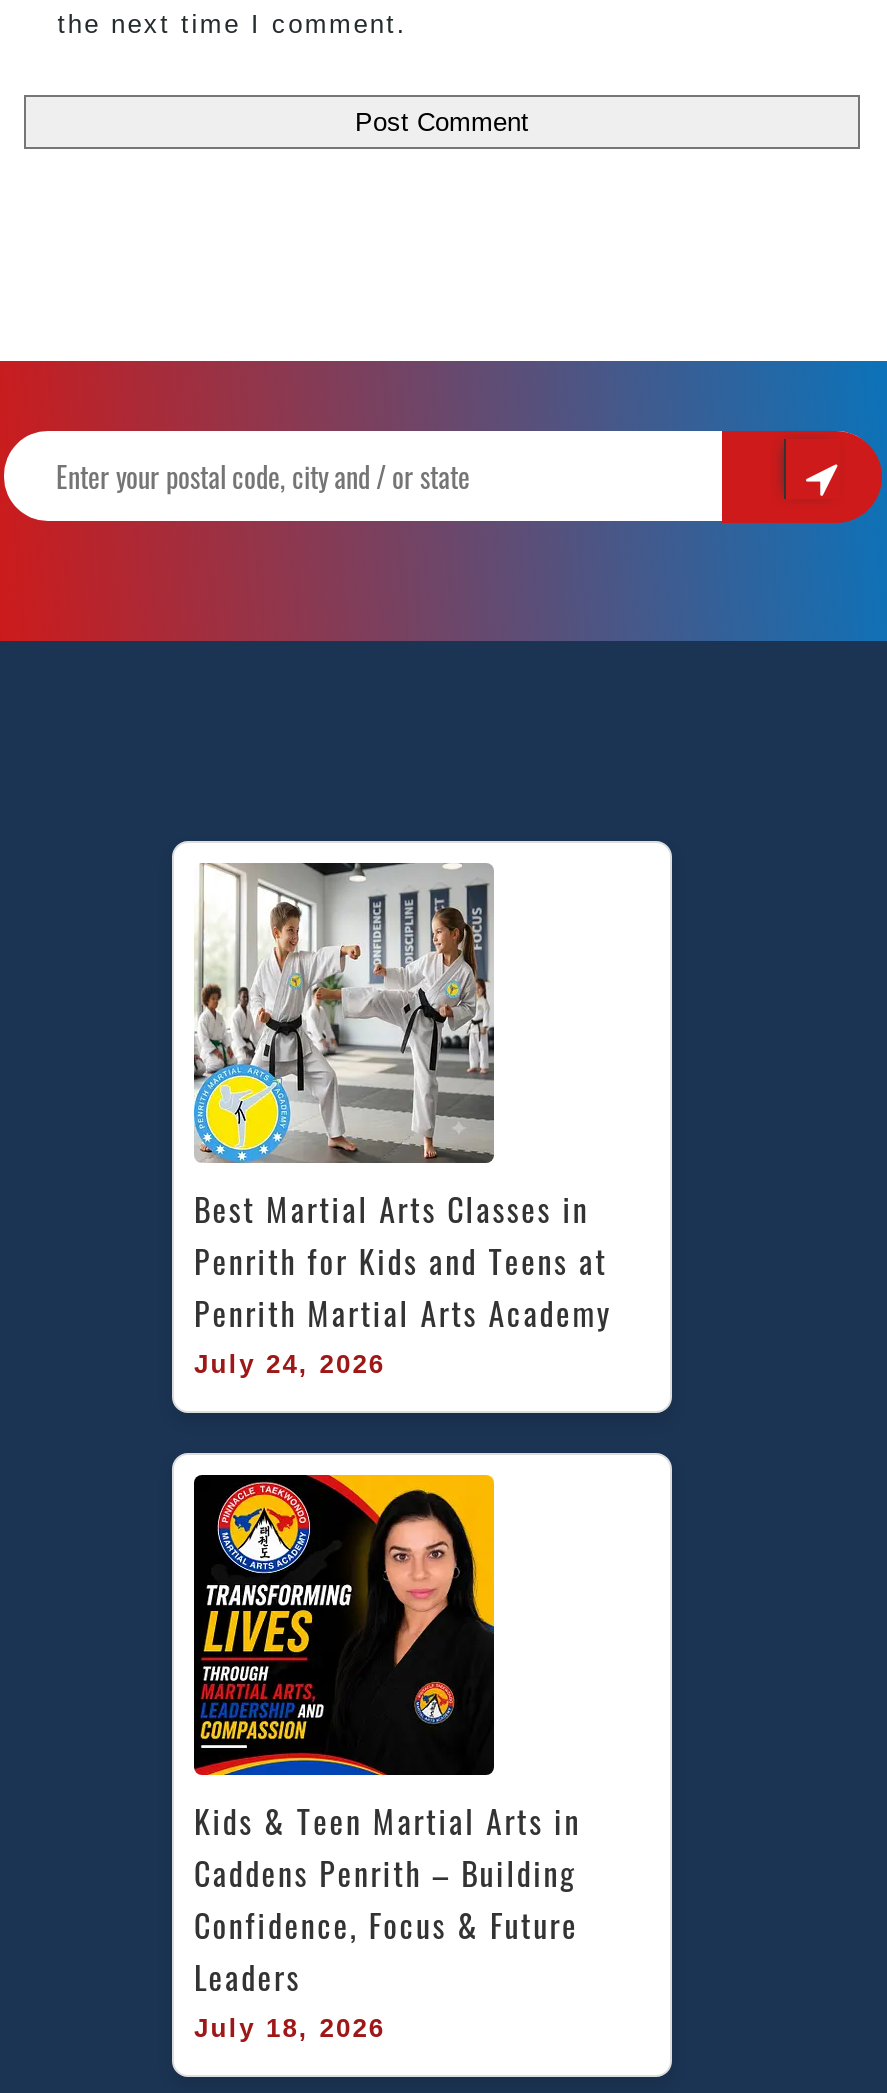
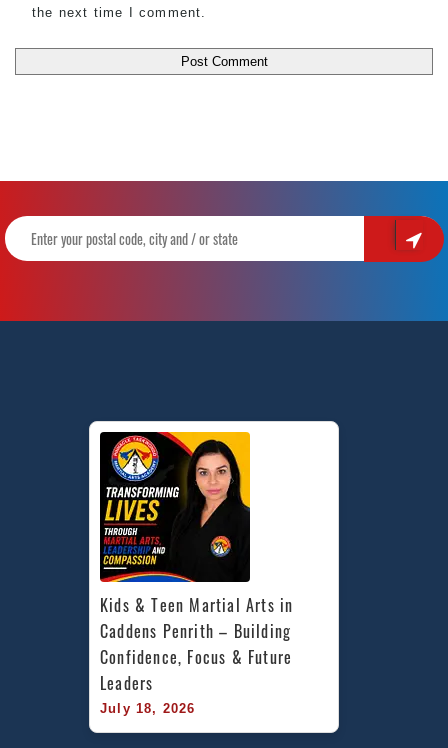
[192,861,611,1379] [image] | Best Martial Arts Classes in | Penrith for Kids and Teens at | Penrith Martial Arts Academy | July 24, 2026 -> none

